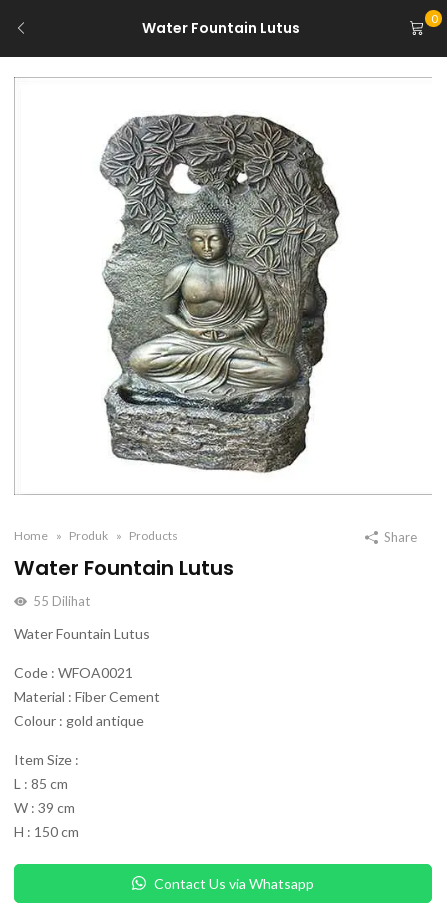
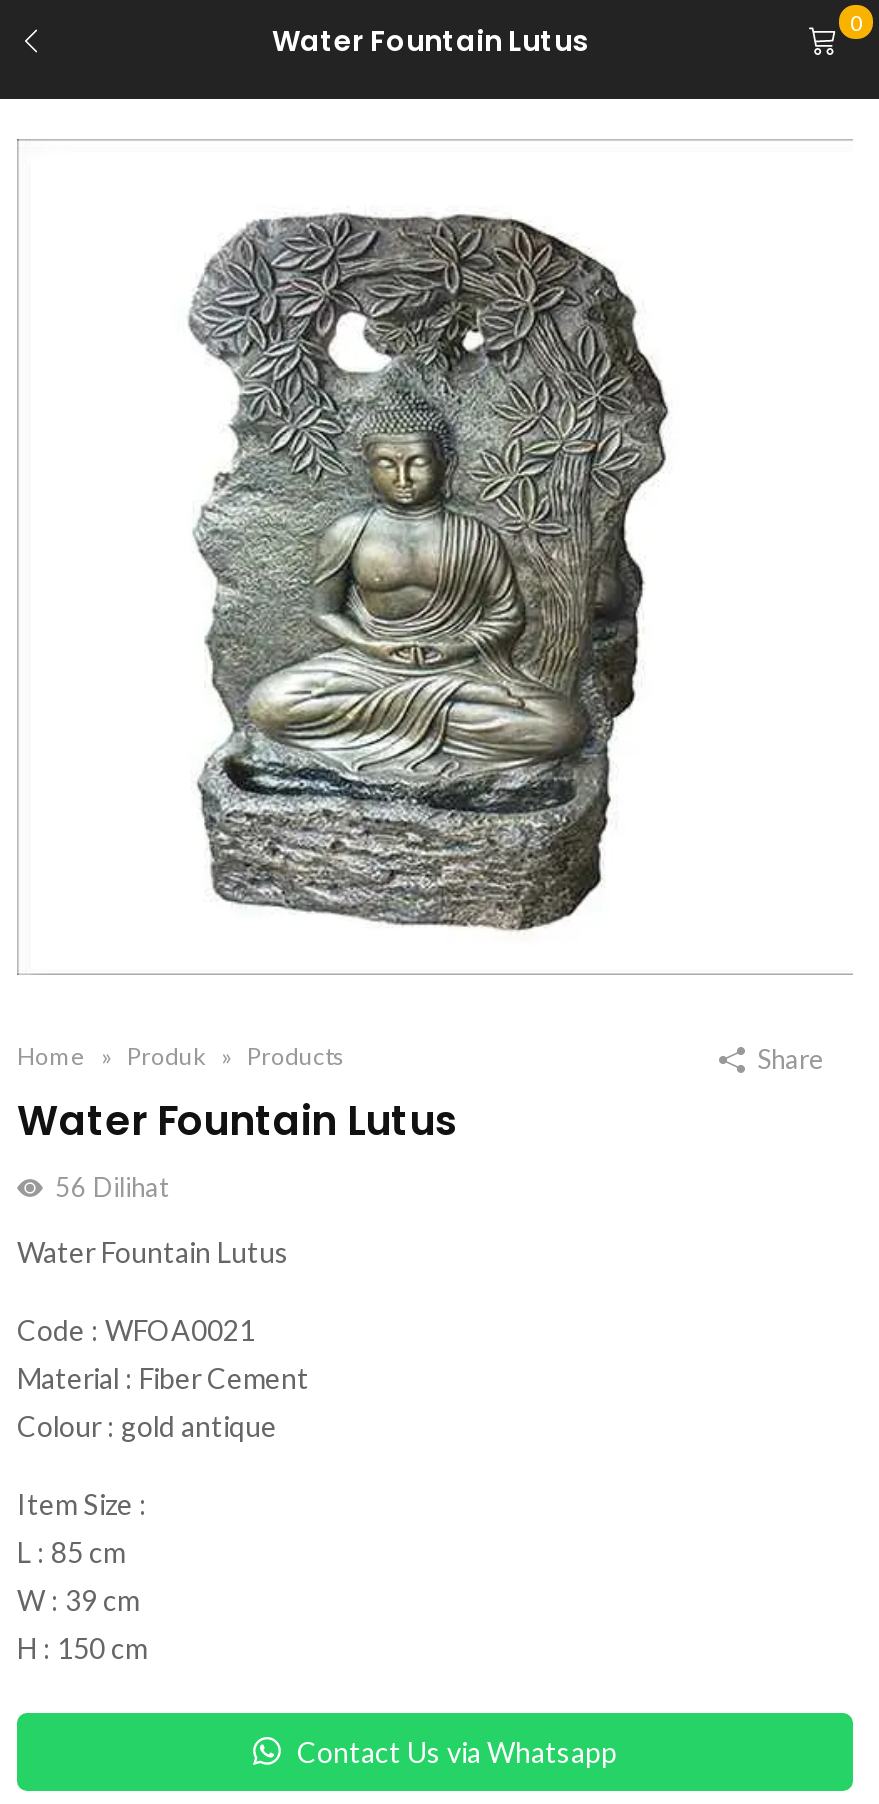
[33,593,90,609] 55 Dilihat -> [55,1171,169,1203] 56 Dilihat

